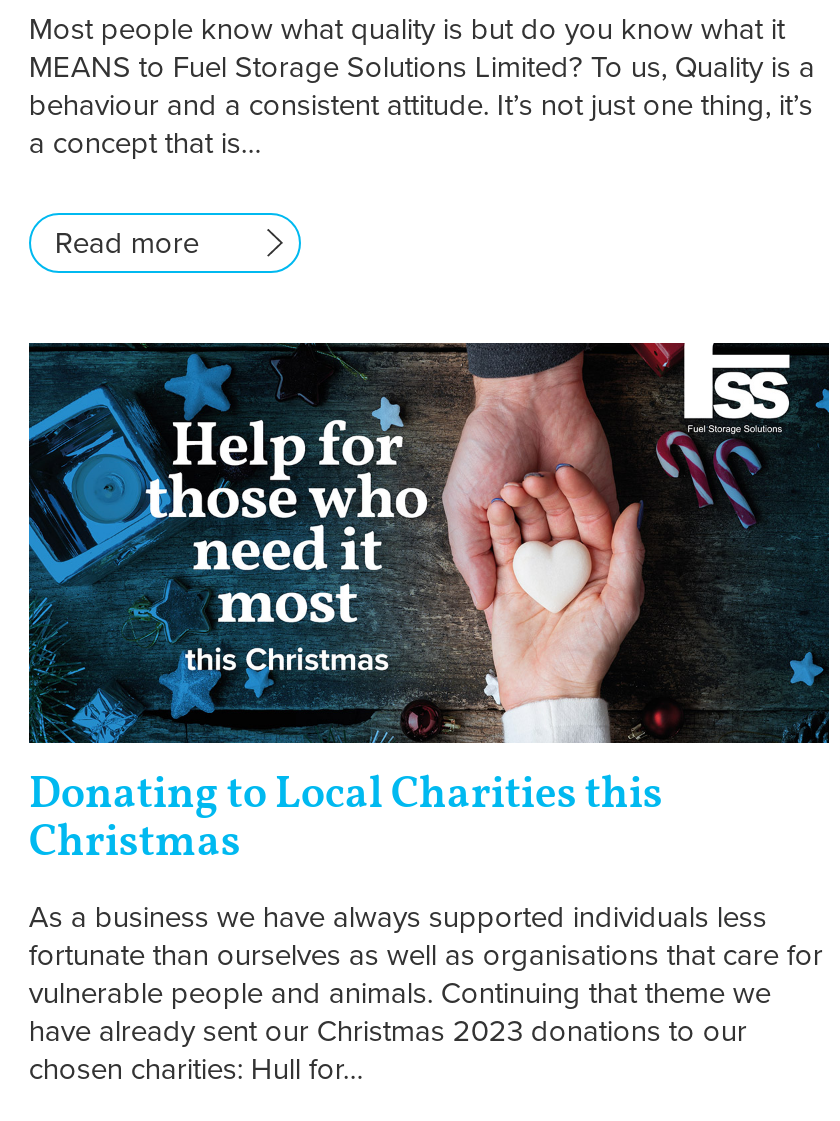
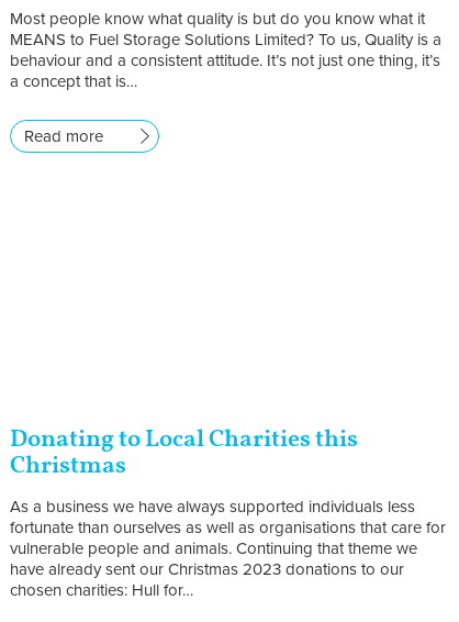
[27,341,831,745] [image] -> none

